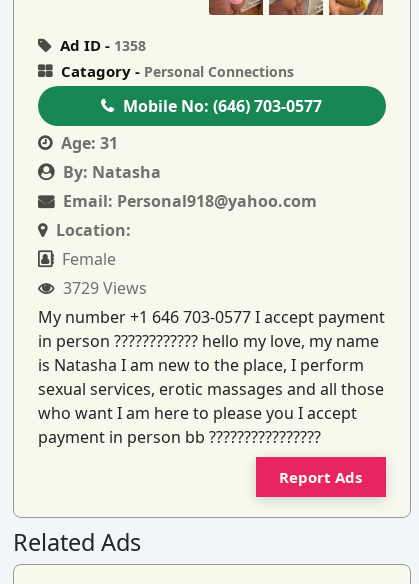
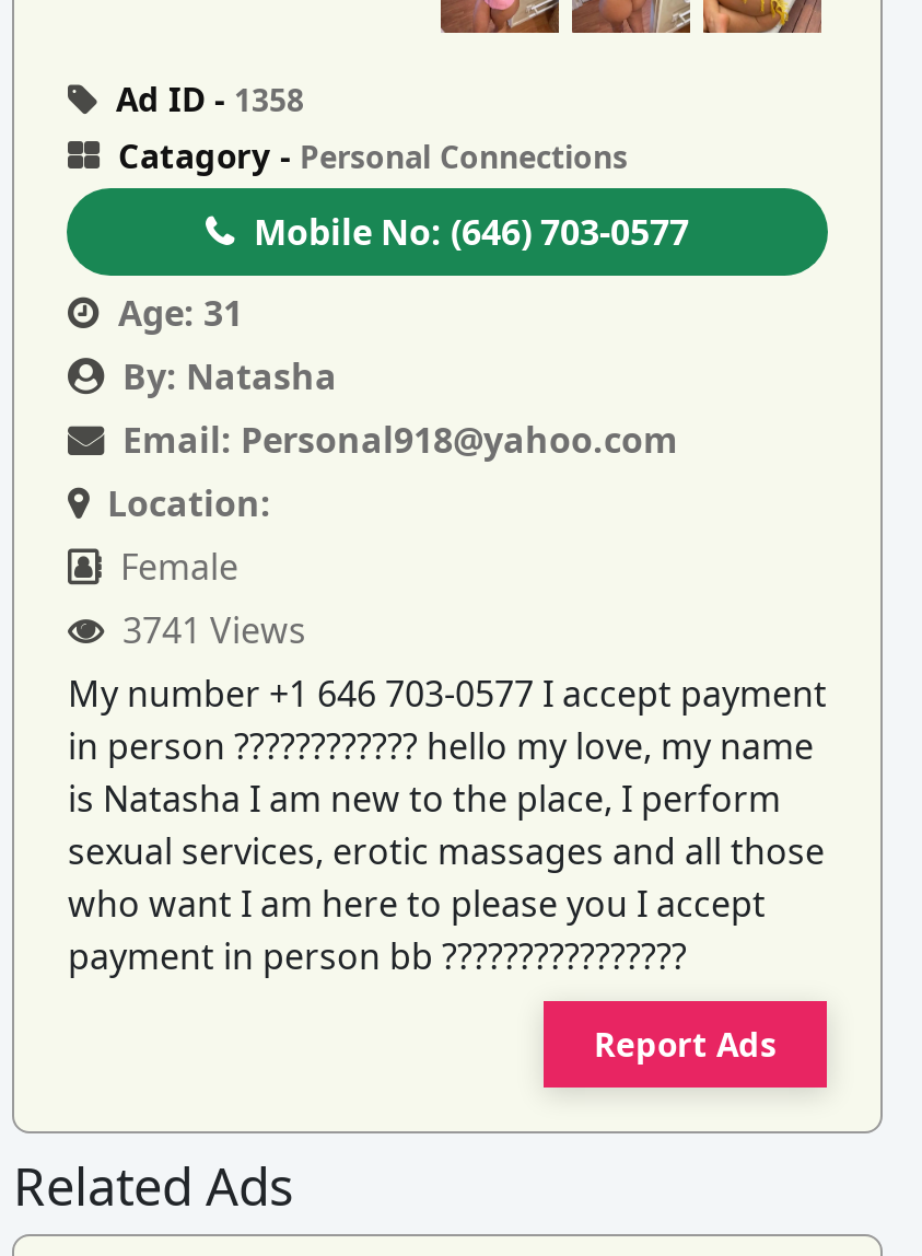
[59,277,147,299] 3729 Views -> [114,607,306,655] 3741 Views

